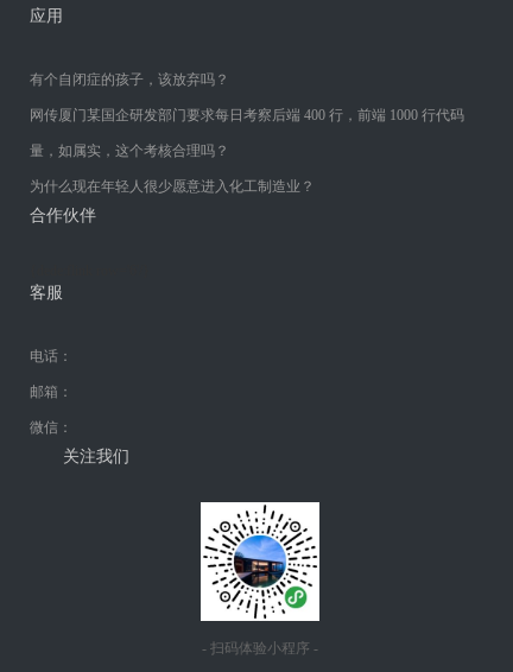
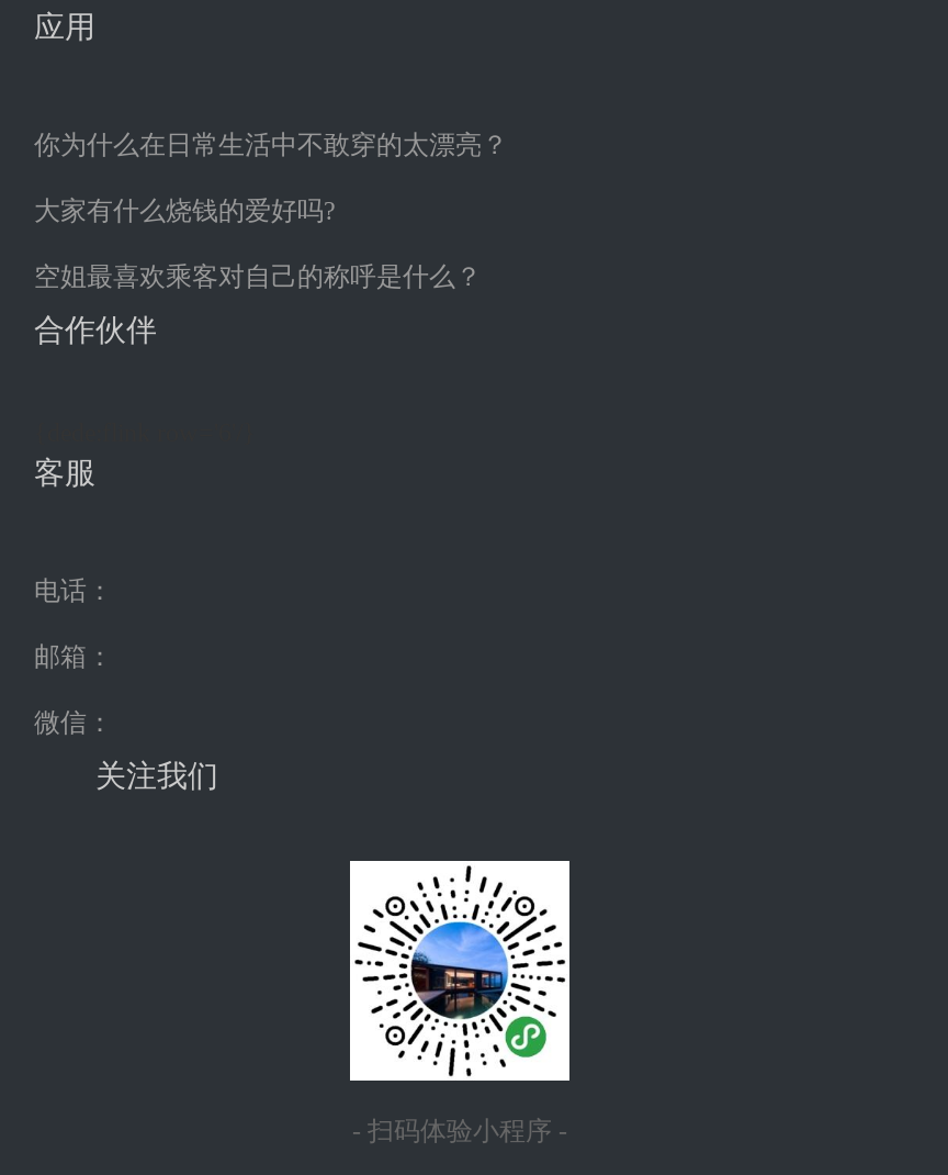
[30,71,464,195] 有个自闭症的孩子，该放弃吗？ | 网传厦门某国企研发部门要求每日考察后端 400 行，前端 1000 行代码 | 量，如属实，这个考核合理吗？ | 为什么现在年轻人很少愿意进入化工制造业？ -> [34,130,508,292] 你为什么在日常生活中不敢穿的太漂亮？ | 大家有什么烧钱的爱好吗? | 空姐最喜欢乘客对自己的称呼是什么？

